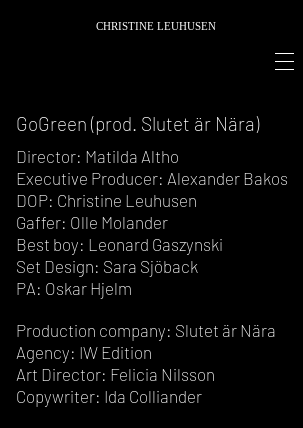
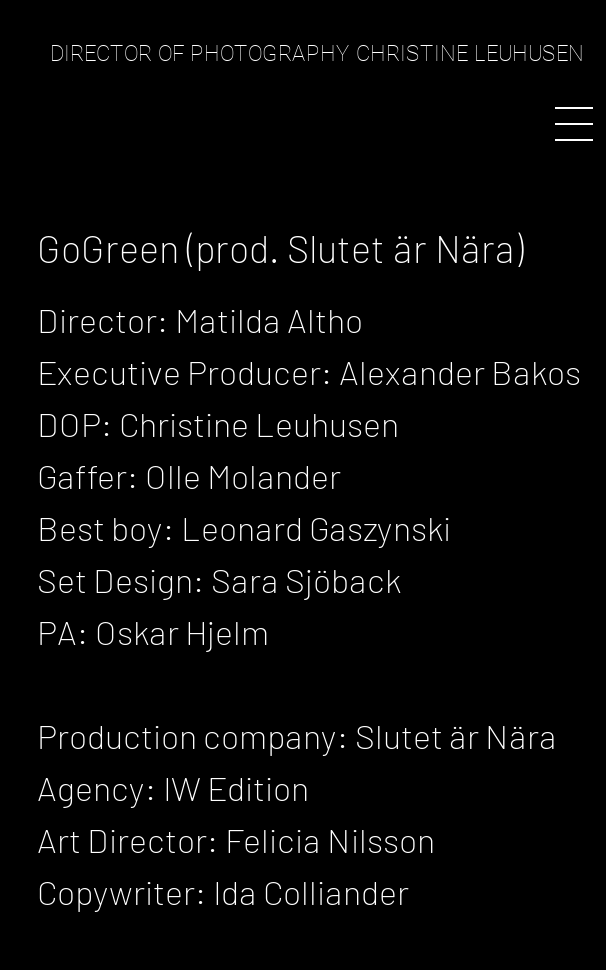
[96,20,216,32] CHRISTINE LEUHUSEN -> [50,40,584,66] DIRECTOR OF PHOTOGRAPHY CHRISTINE LEUHUSEN

